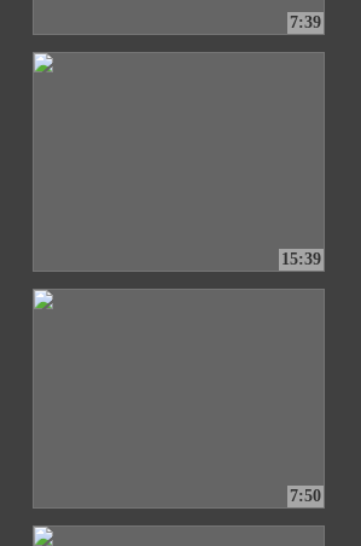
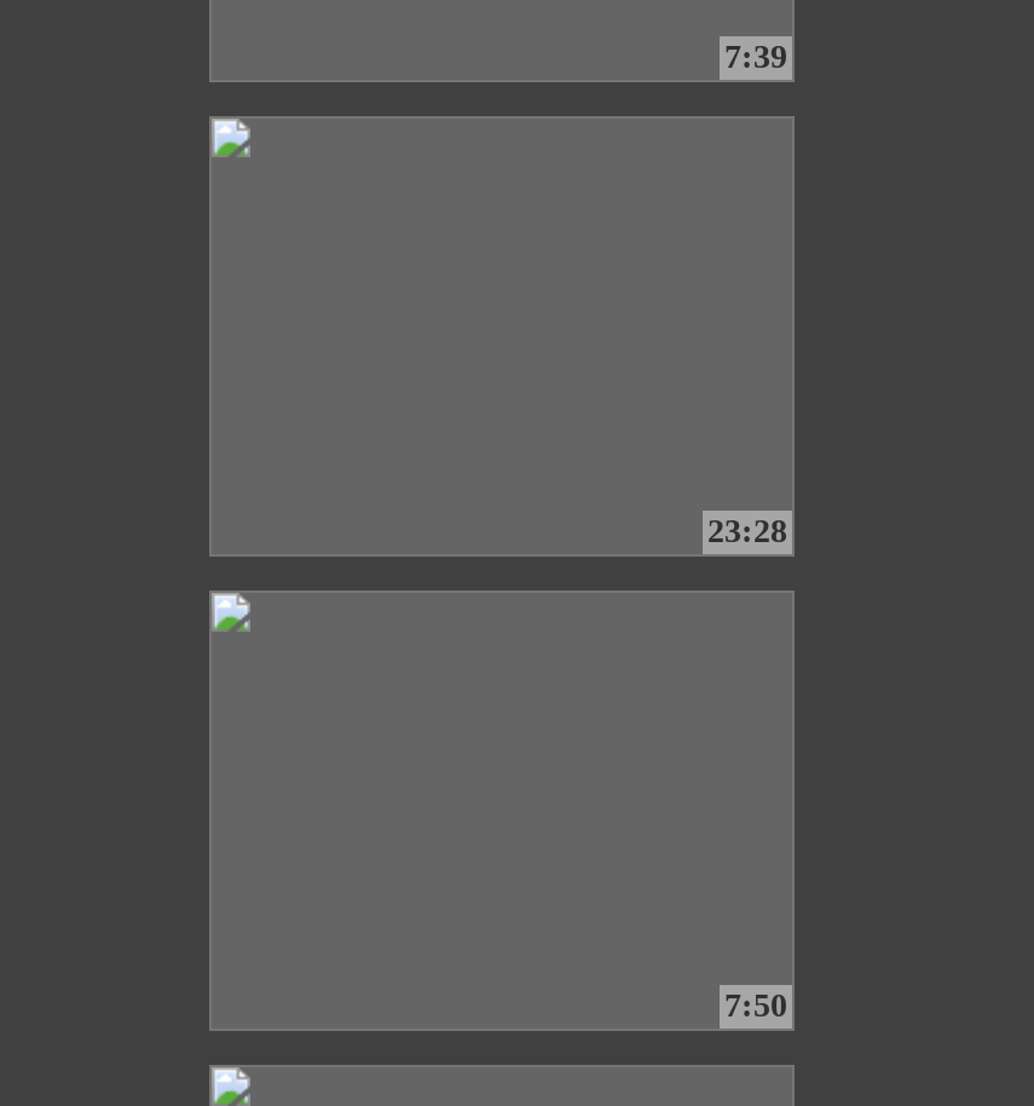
[281,250,321,268] 15:39 -> [707,513,787,549] 23:28

